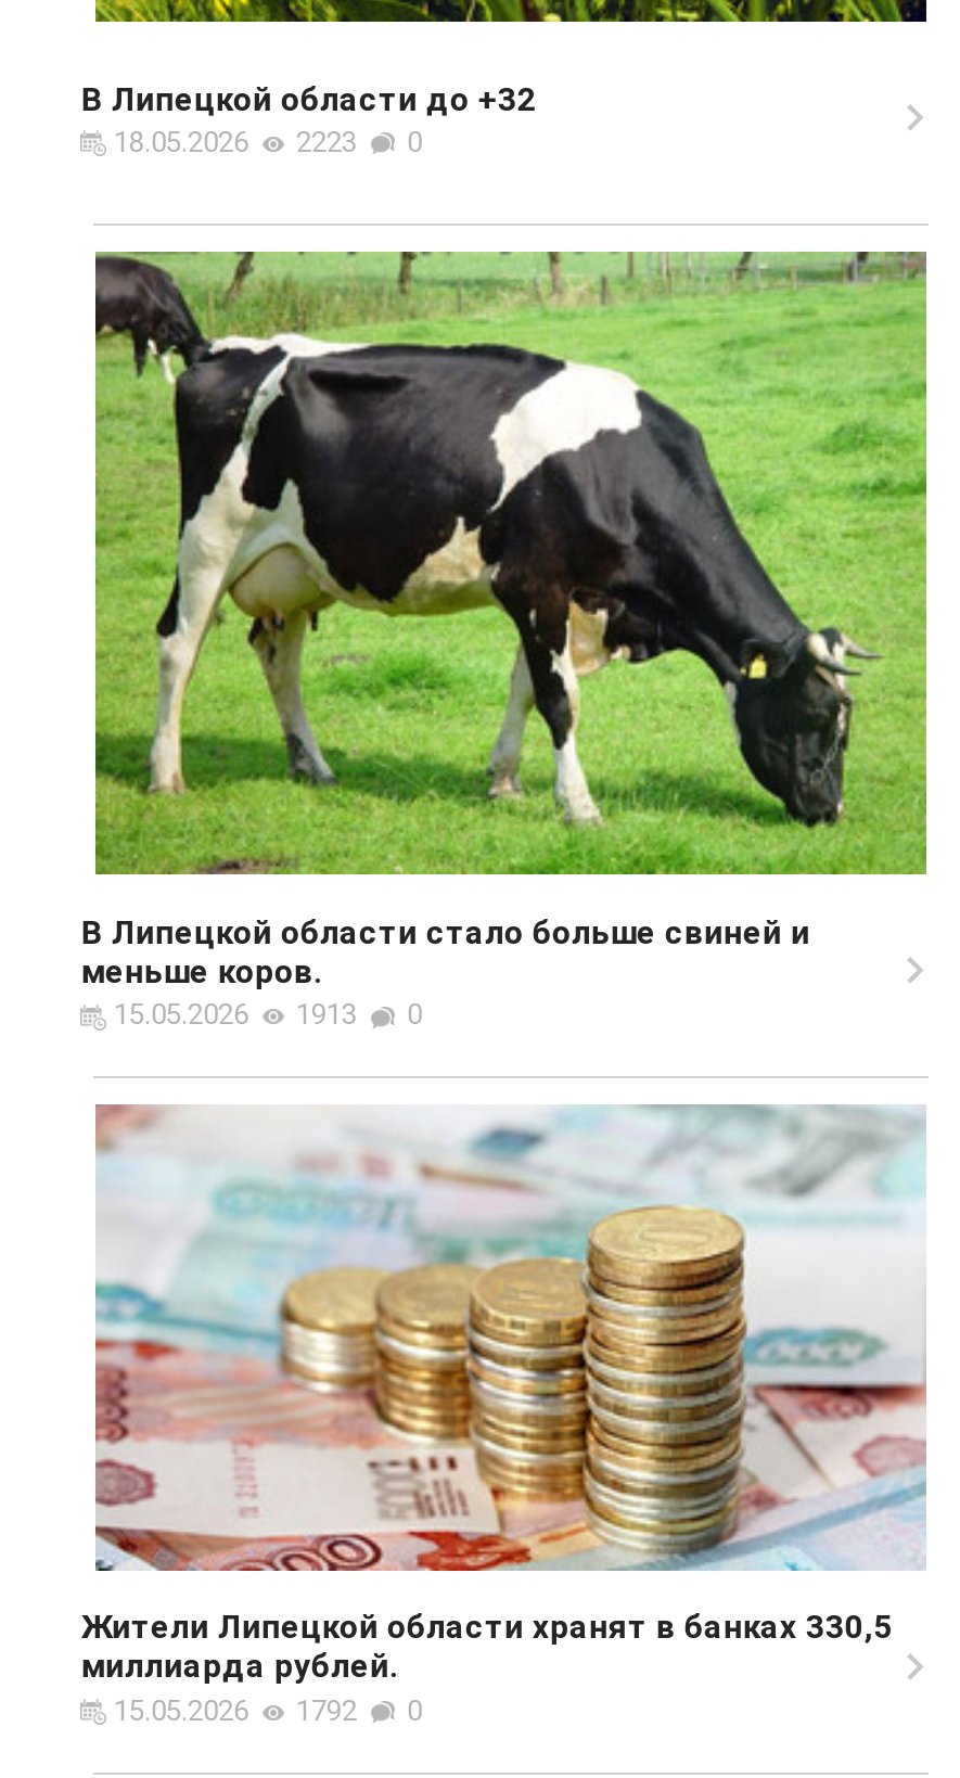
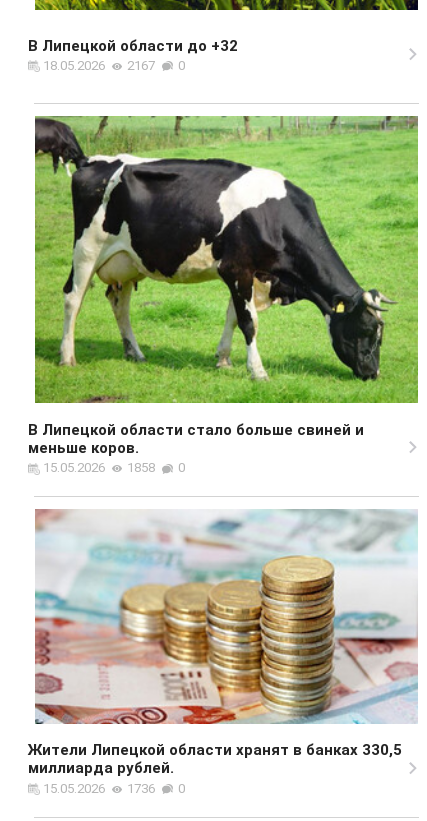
[114,126,422,158] 18.05.2026 2223 0 -> [43,58,185,73] 18.05.2026 2167 0
[114,998,422,1031] 15.05.2026 1913 0 -> [43,460,185,475] 15.05.2026 1858 0
[114,1694,422,1726] 15.05.2026 1792 0 -> [43,781,185,796] 15.05.2026 1736 0

